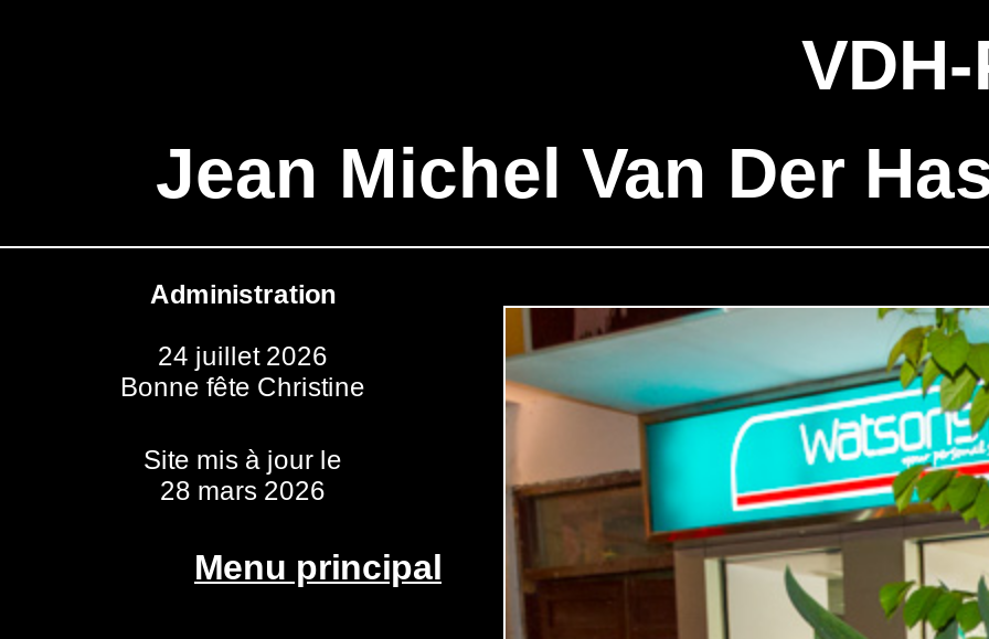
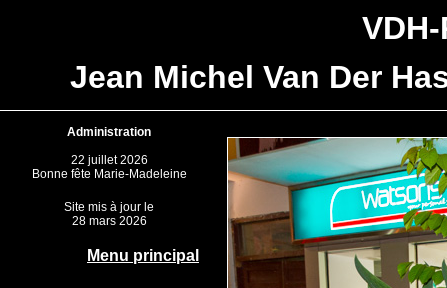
[158,341,328,372] 24 juillet 2026 -> [70,153,147,167] 22 juillet 2026
[120,372,365,403] Bonne fête Christine -> [31,167,186,181] Bonne fête Marie-Madeleine

